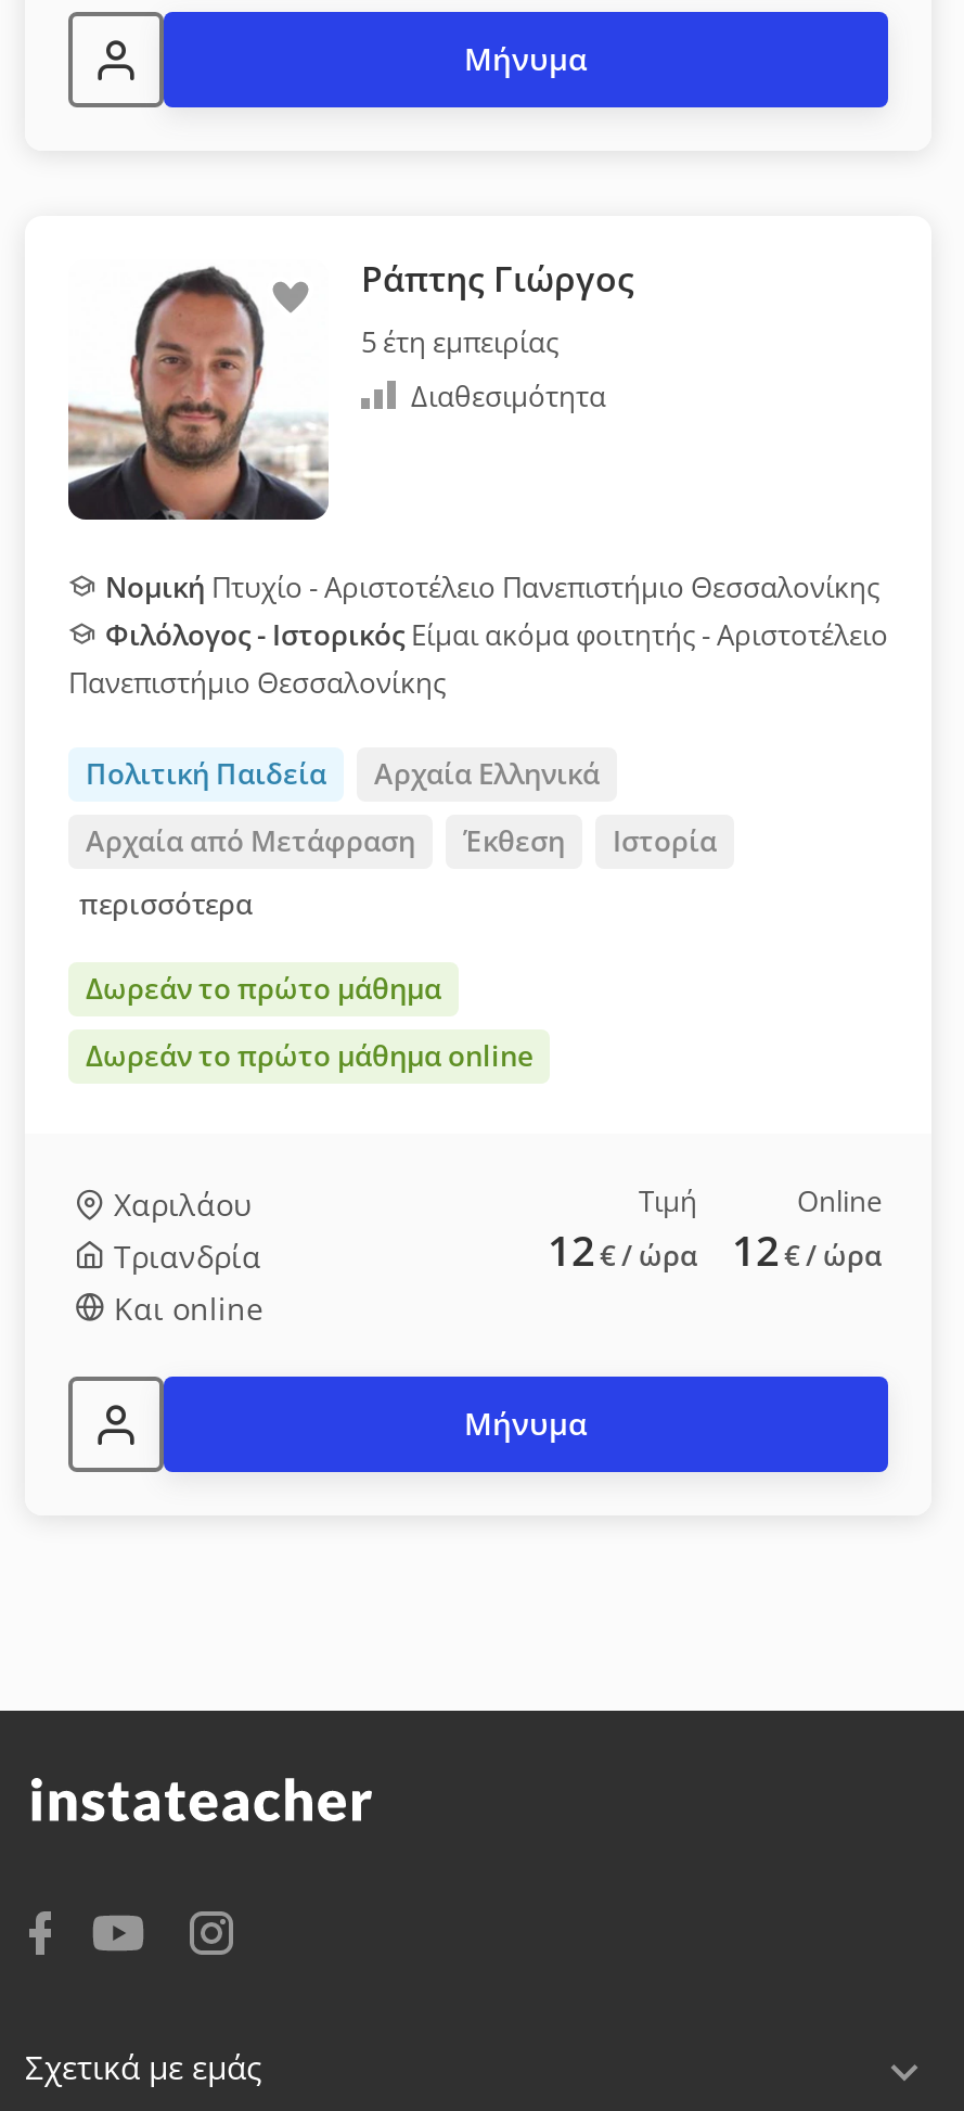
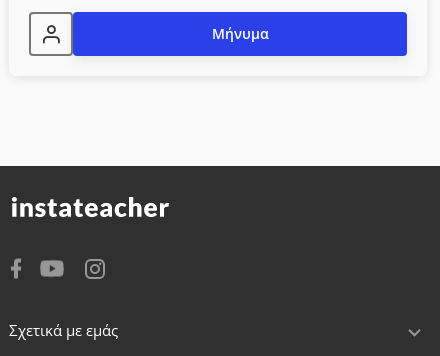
[66,255,634,522] [image] | Ράπτης Γιώργος | 5 έτη εμπειρίας | Διαθεσιμότητα -> none
[68,567,888,1075] Νομική Πτυχίο - Αριστοτέλειο Πανεπιστήμιο Θεσσαλονίκης | Φιλόλογος - Ιστορικός Είμαι ακόμα φοιτητής - Αριστοτέλειο | Πανεπιστήμιο Θεσσαλονίκης | Πολιτική Παιδεία | Αρχαία Ελληνικά | Αρχαία από Μετάφραση | Έκθεση | Ιστορία | περισσότερα | Δωρεάν το πρώτο μάθημα | Δωρεάν το πρώτο μάθημα online -> none
[105,1182,264,1328] Χαριλάου | Τριανδρία | Και online -> none
[464,1181,882,1444] Online | 12 € / ώρα | Μήνυμα -> none
[548,1181,697,1279] Τιμή | 12 € / ώρα -> none

